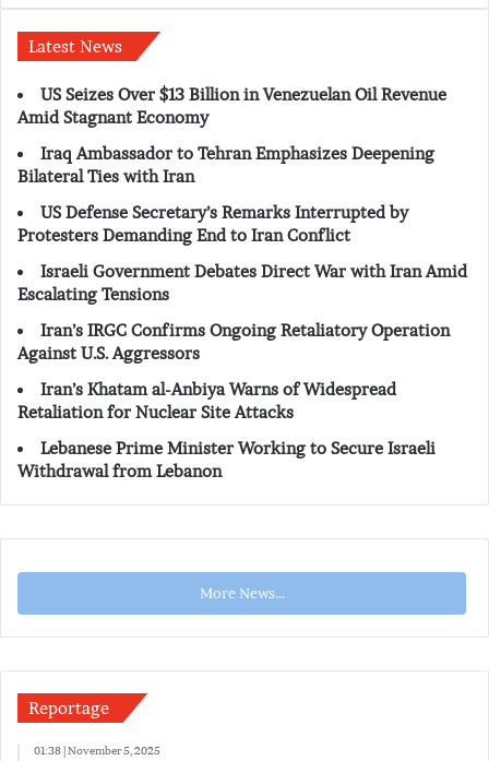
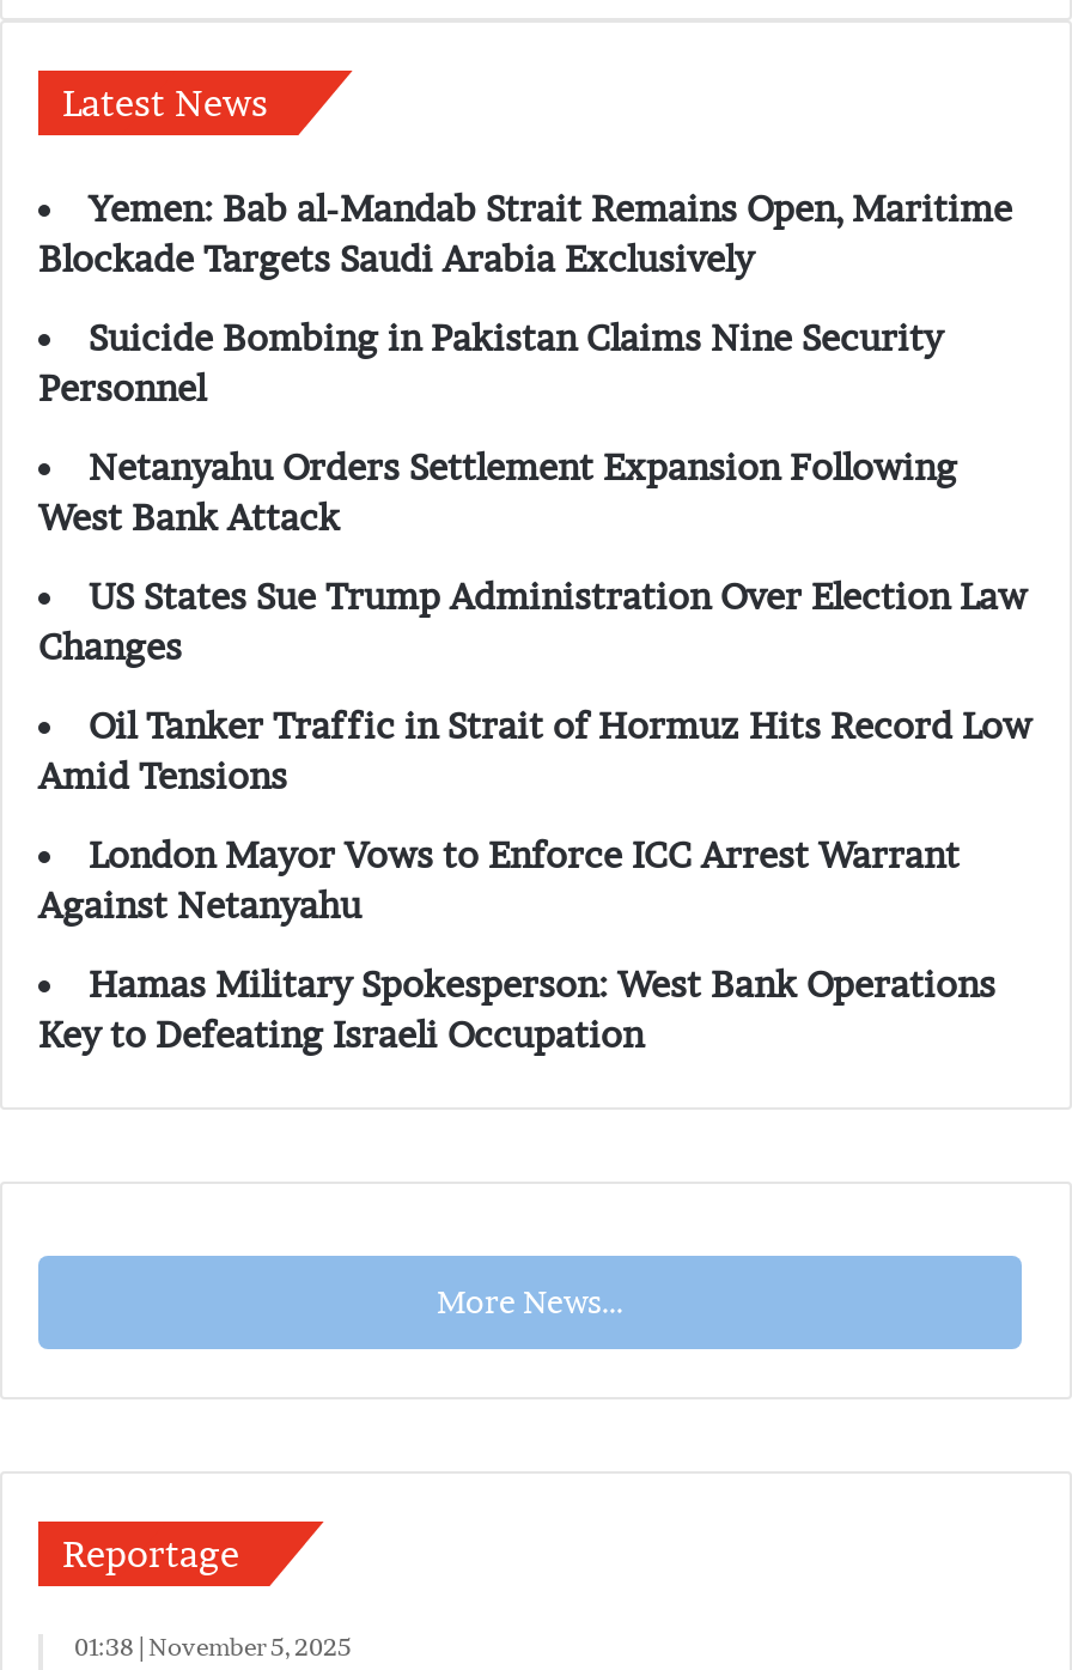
[17,83,446,127] US Seizes Over $13 Billion in Venezuelan Oil Revenue | Amid Stagnant Economy -> [38,182,1012,281] Yemen: Bab al-Mandab Strait Remains Open, Maritime | Blockade Targets Saudi Arabia Exclusively
[17,142,434,186] Iraq Ambassador to Tehran Emphasizes Deepening | Bilateral Ties with Iran -> [38,312,943,410] Suicide Bombing in Pakistan Claims Nine Security | Personnel
[17,201,408,245] US Defense Secretary’s Remarks Interrupted by | Protesters Demanding End to Iran Conflict -> [38,441,957,539] Netanyahu Orders Settlement Expansion Following | West Bank Attack
[17,260,467,304] Israeli Government Debates Direct War with Iran Amid | Escalating Tensions -> [38,570,1027,668] US States Sue Trump Administration Over Election Law | Changes
[17,318,450,363] Iran’s IRGC Confirms Ongoing Retaliatory Operation | Against U.S. Aggressors -> [38,700,1031,798] Oil Tanker Traffic in Strait of Hormuz Hits Record Low | Amid Tensions
[17,377,396,422] Iran’s Khatam al-Anbiya Warns of Widespread | Retaliation for Nuclear Site Attacks -> [38,829,960,927] London Mayor Vows to Enforce ICC Arrest Warrant | Against Netanyahu
[17,436,436,481] Lebanese Prime Minister Working to Secure Israeli | Withdrawal from Lebanon -> [38,958,995,1056] Hamas Military Spokesperson: West Bank Operations | Key to Defeating Israeli Occupation

